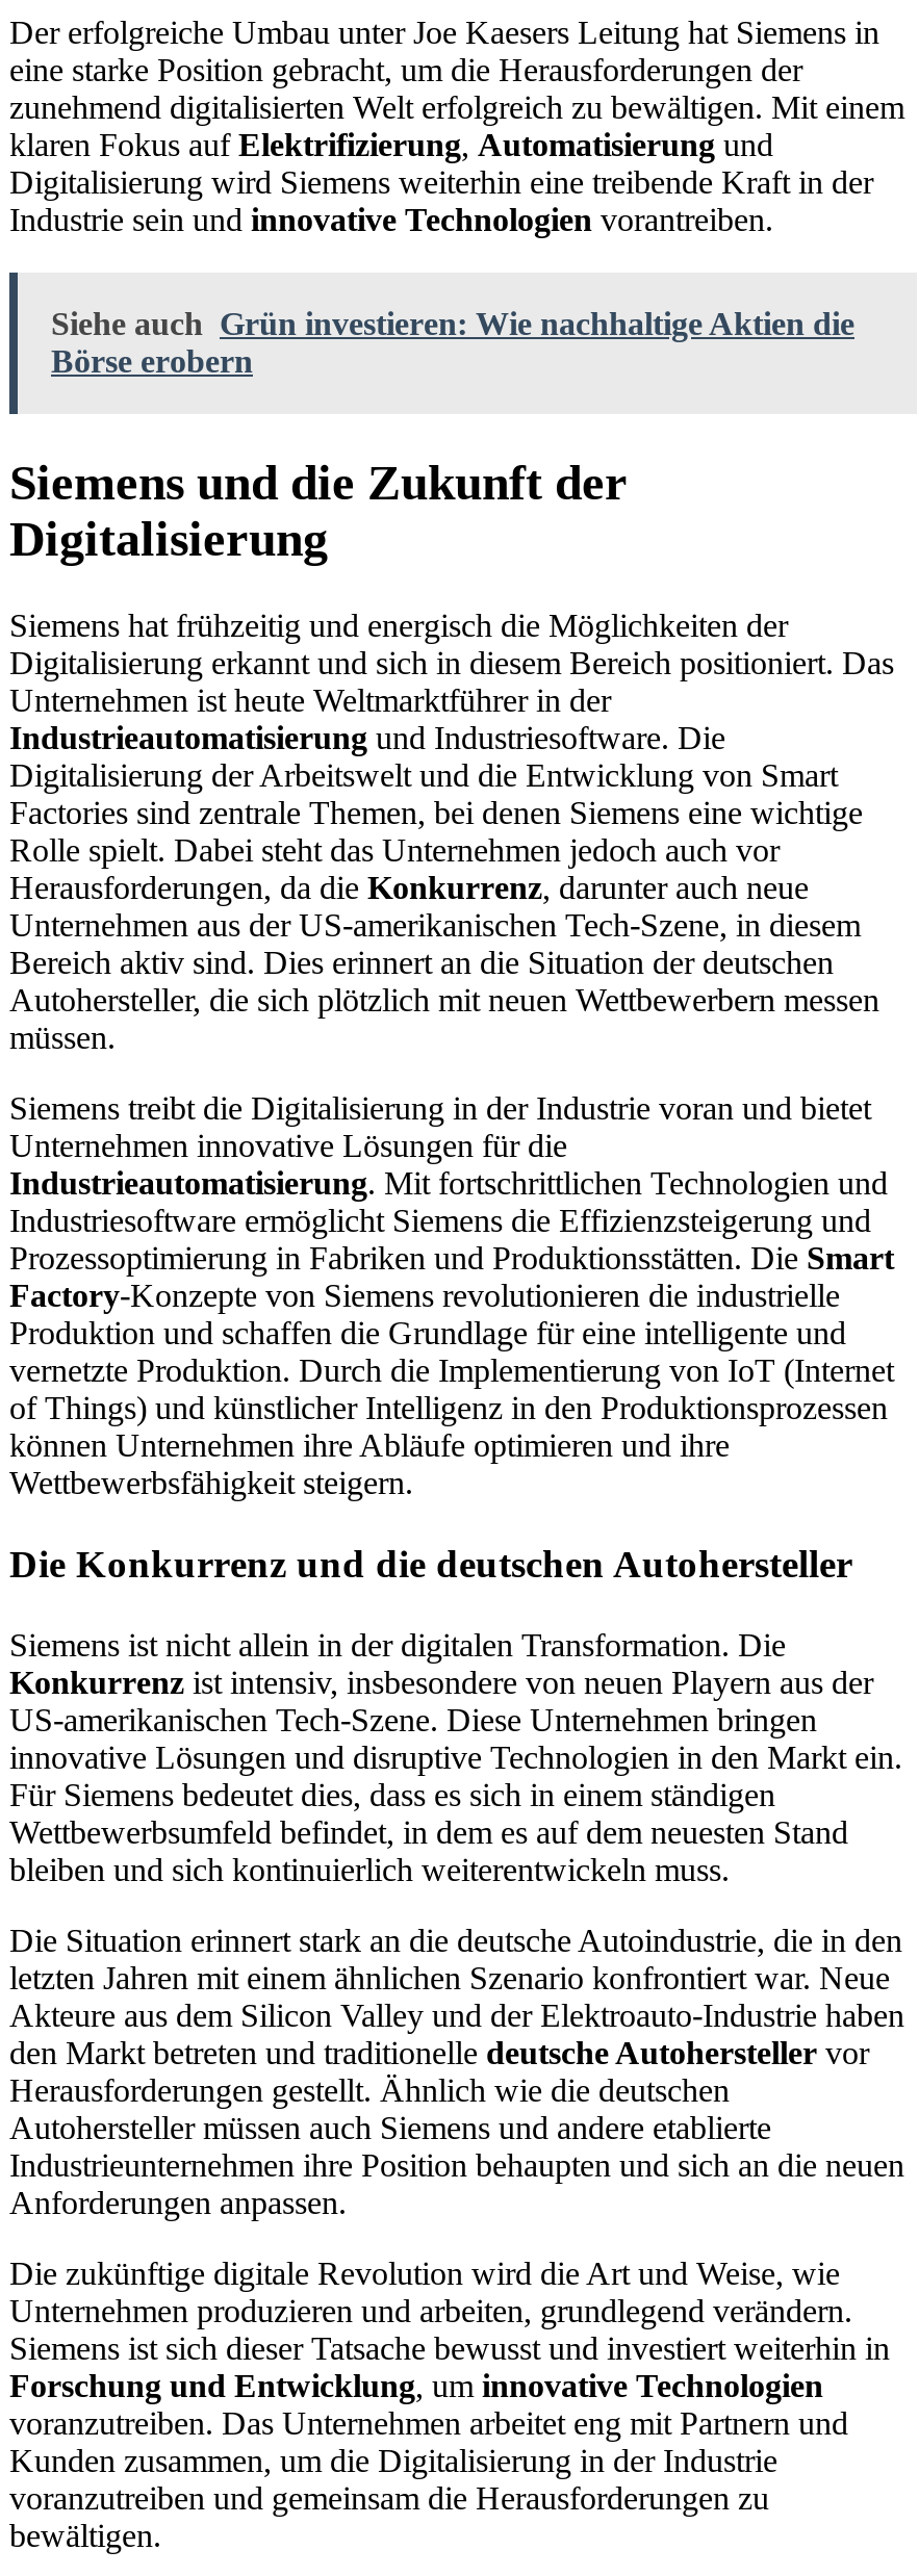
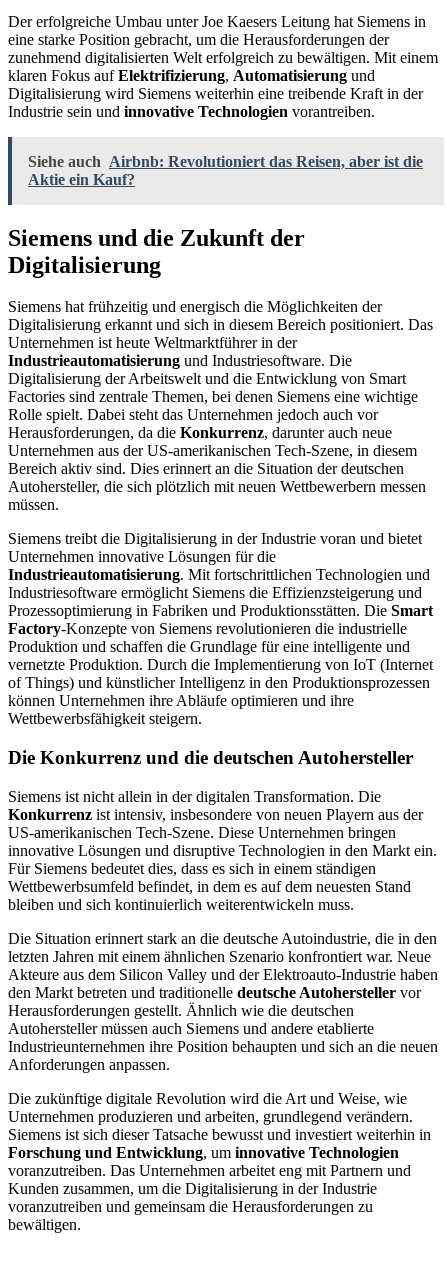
[51,305,854,378] Siehe auch Grün investieren: Wie nachhaltige Aktien die | Börse erobern -> [28,153,423,188] Siehe auch Airbnb: Revolutioniert das Reisen, aber ist die | Aktie ein Kauf?

